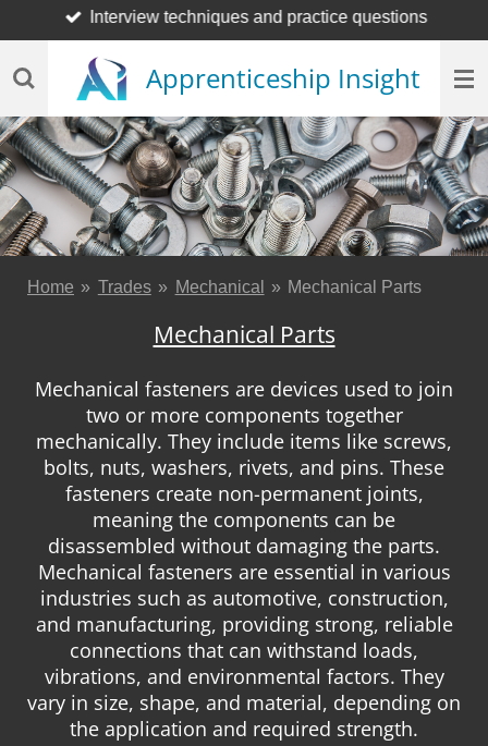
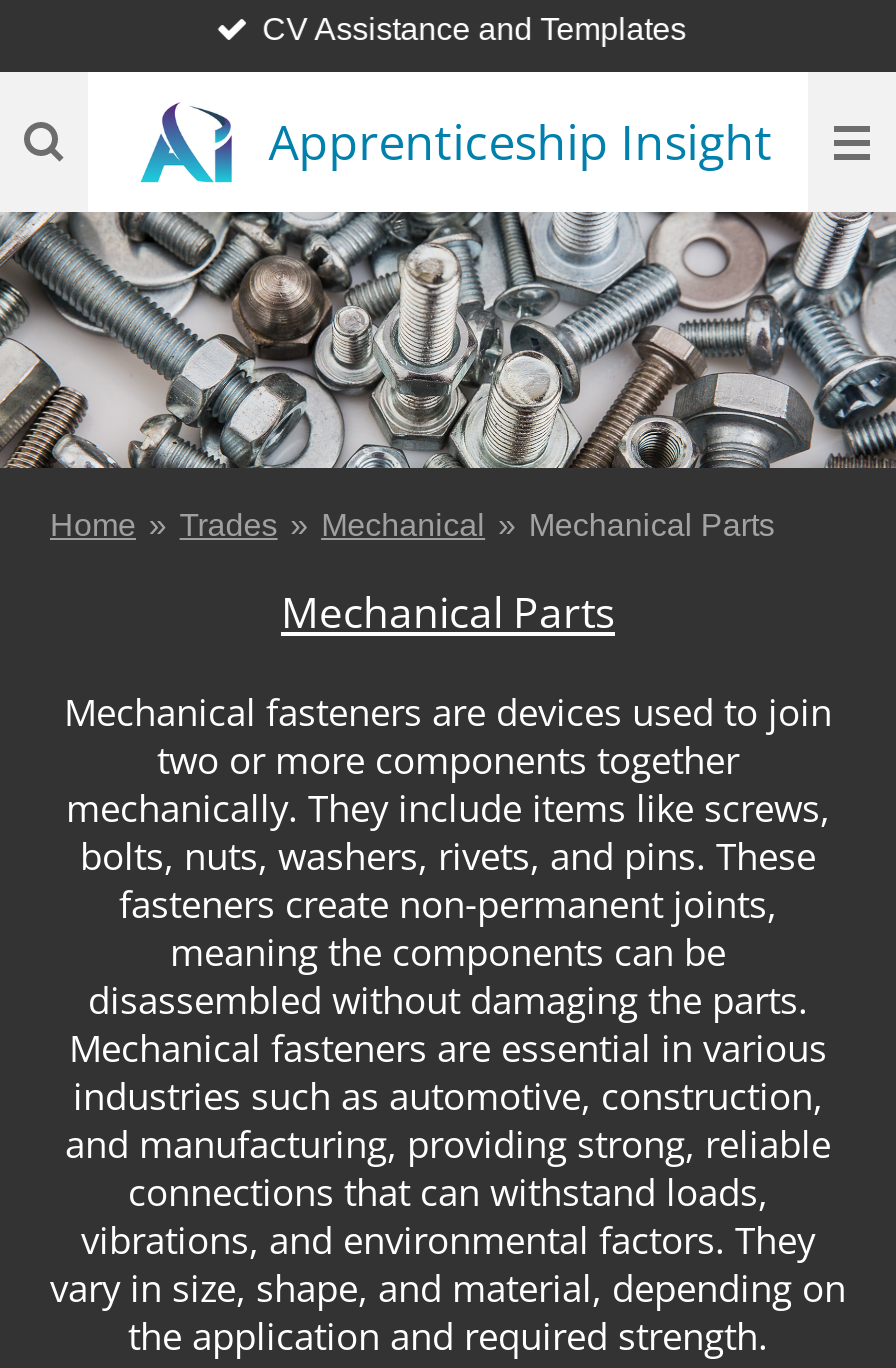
[90,8,427,26] Interview techniques and practice questions -> [262,12,686,46] CV Assistance and Templates

